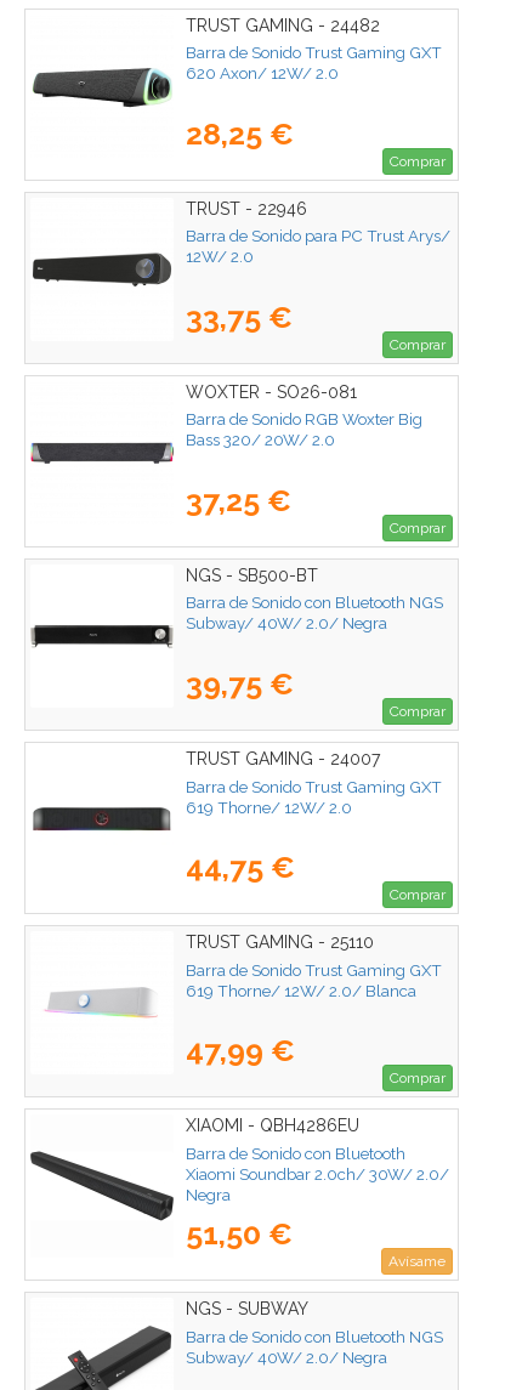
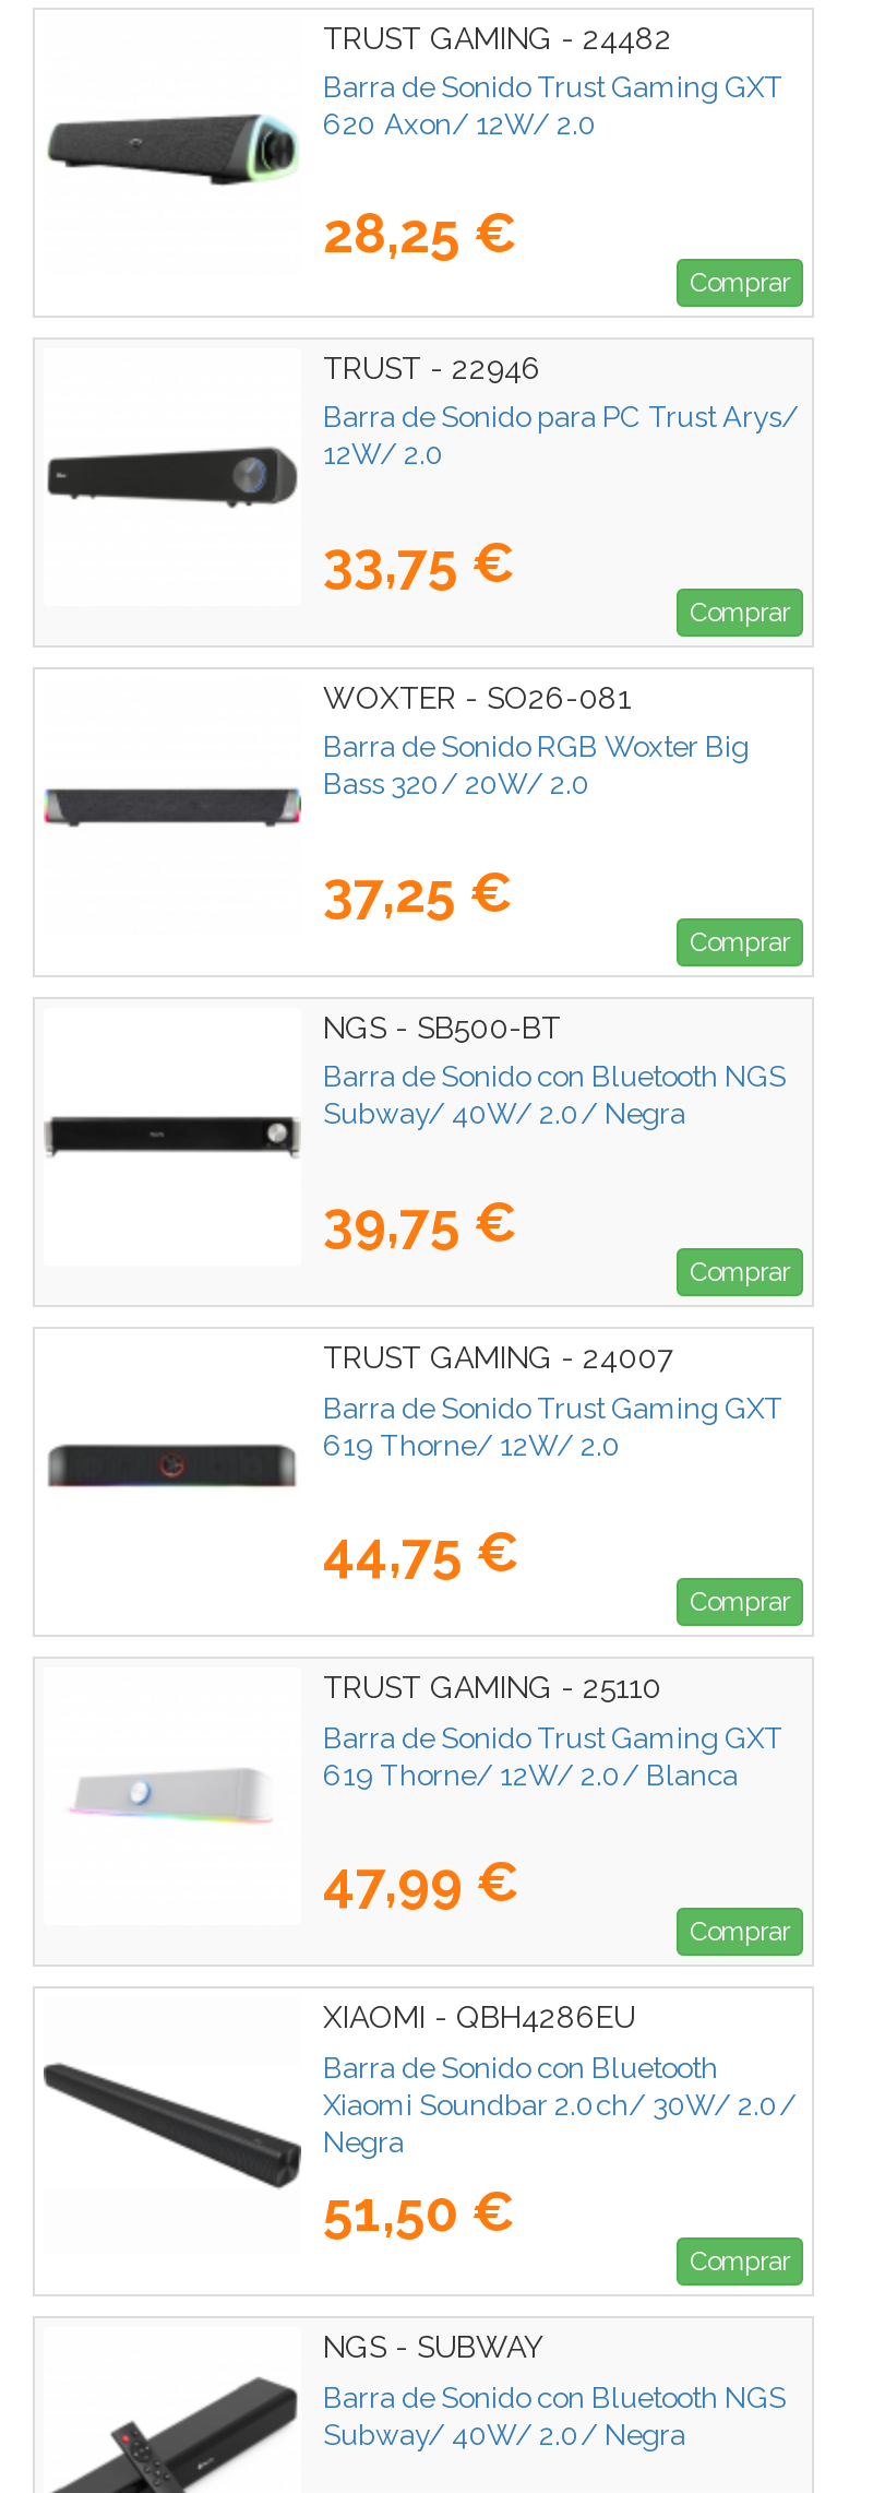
[388,1253,446,1270] Avísame -> [690,2247,790,2278] Comprar

